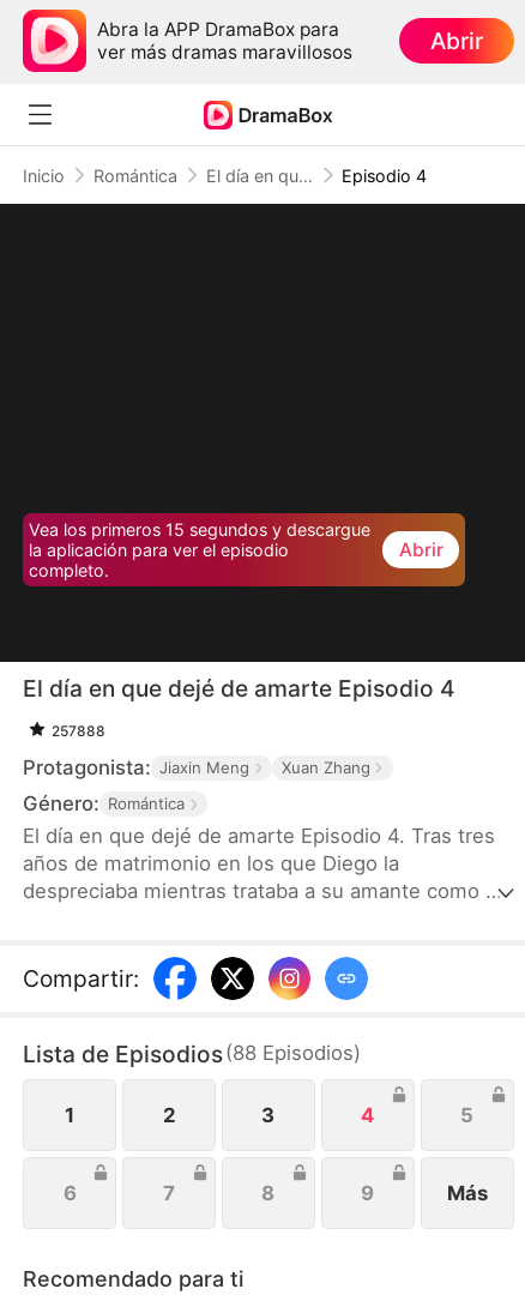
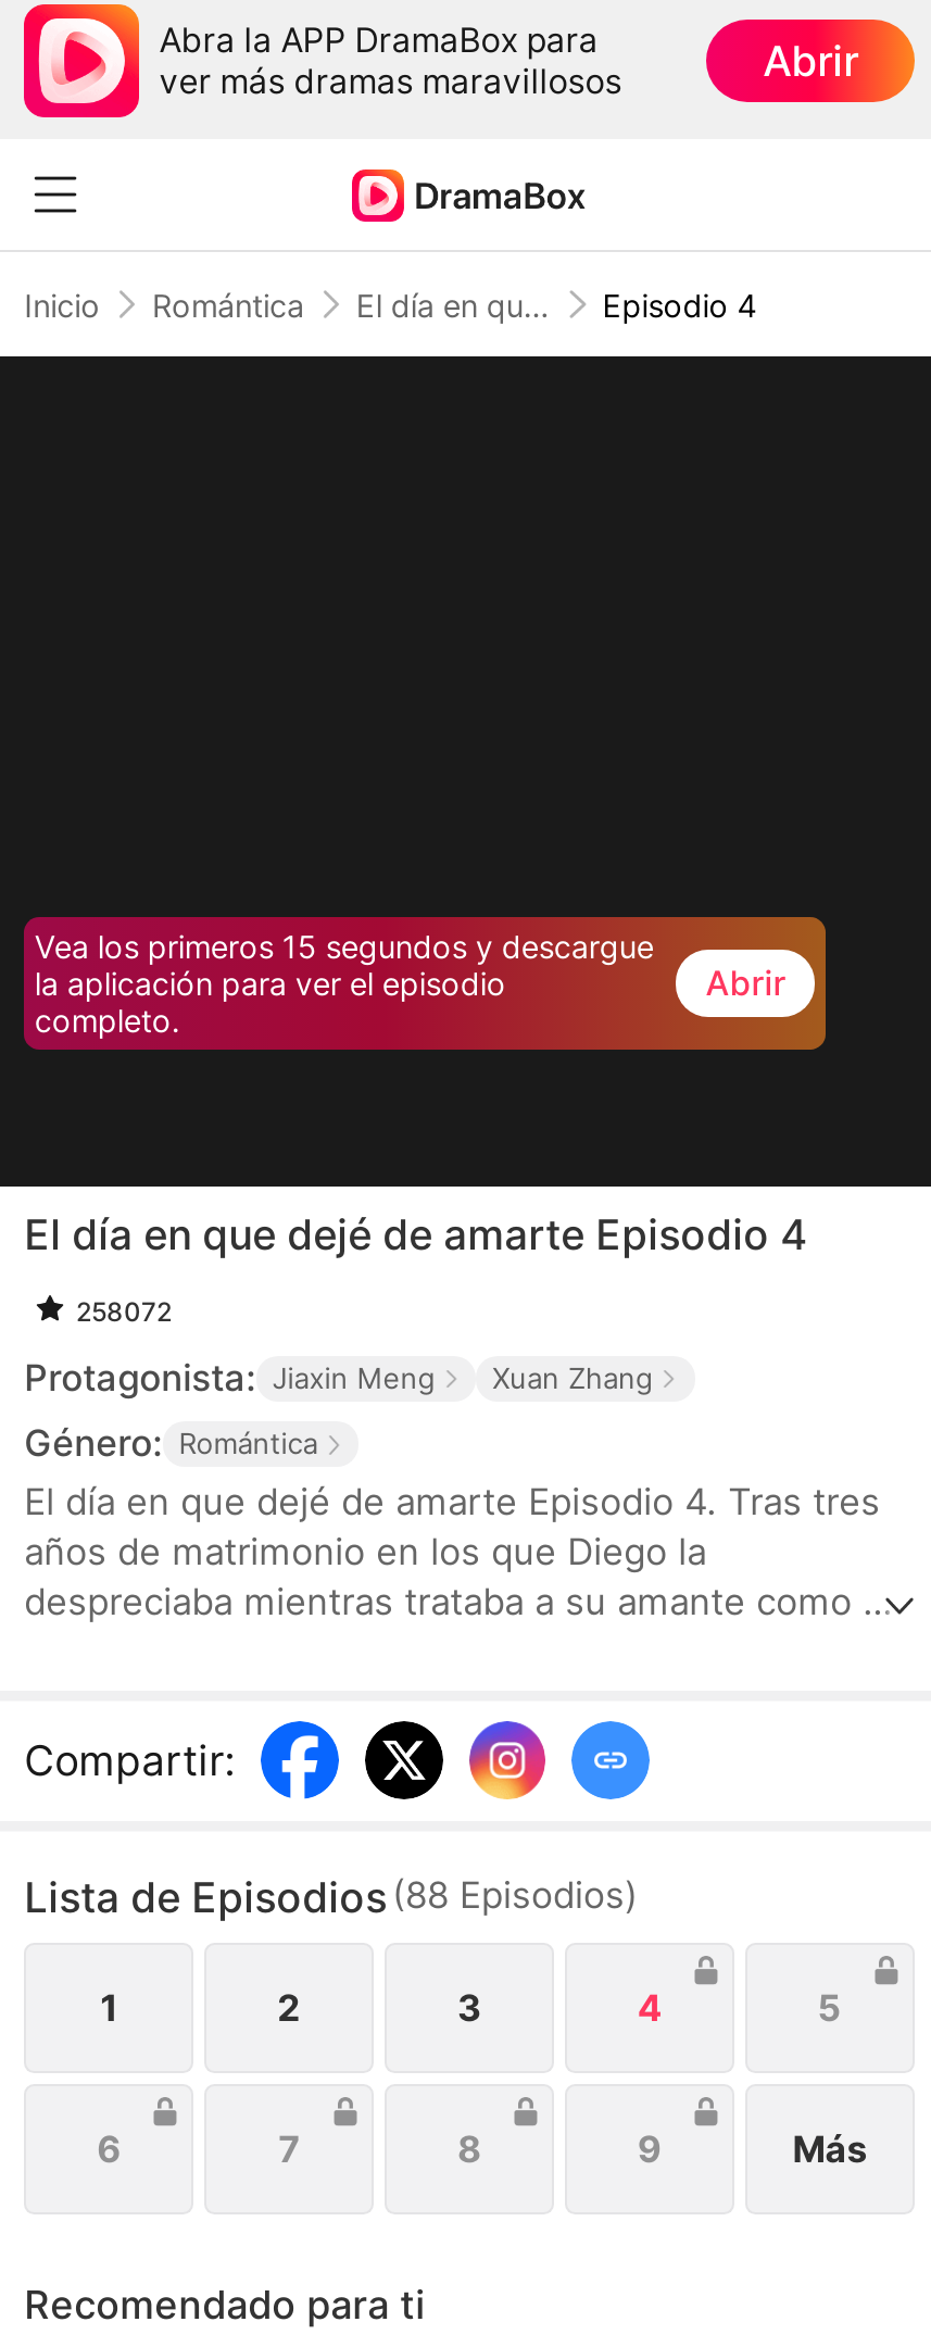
[52,721,105,739] 257888 -> [76,1295,172,1327] 258072

